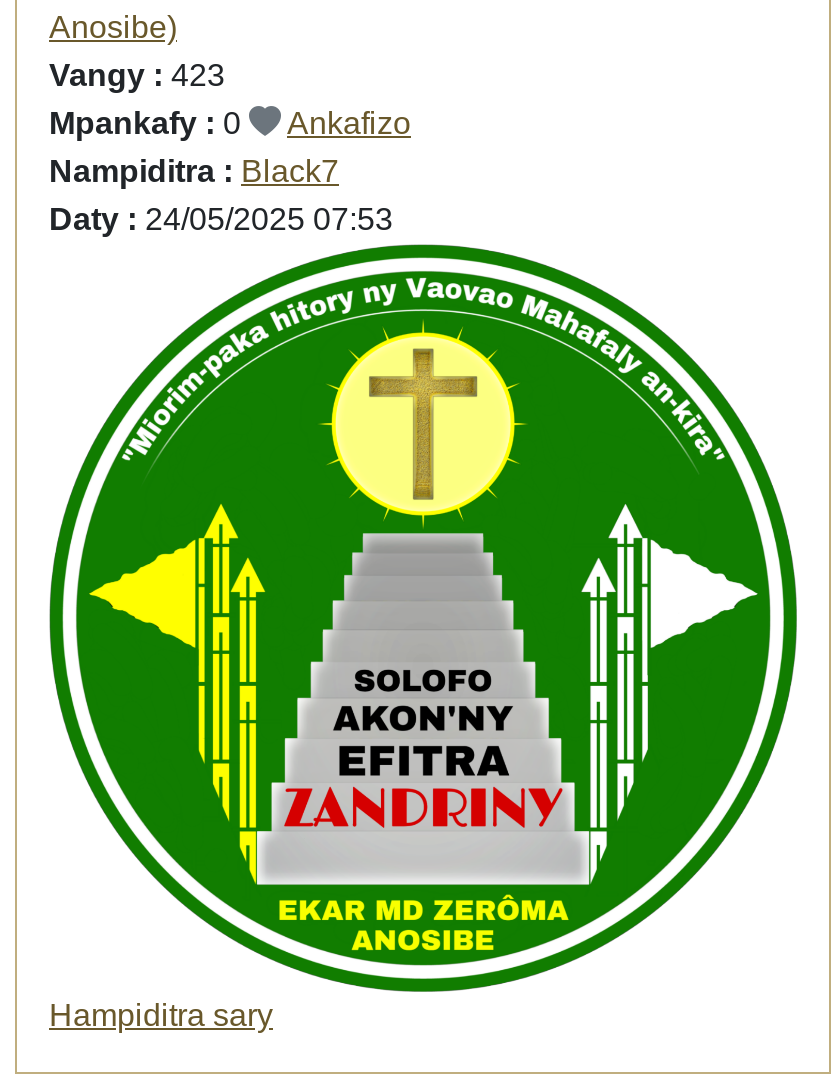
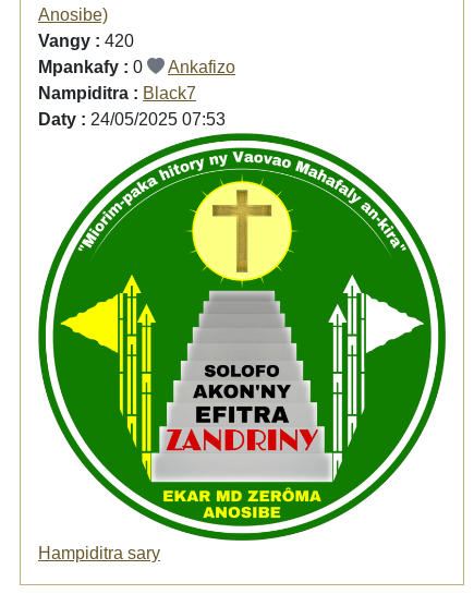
[49,58,225,92] Vangy : 423 -> [38,31,134,50] Vangy : 420

